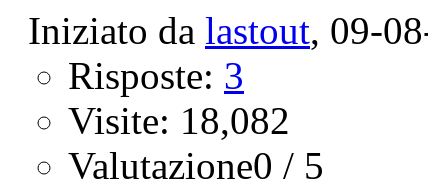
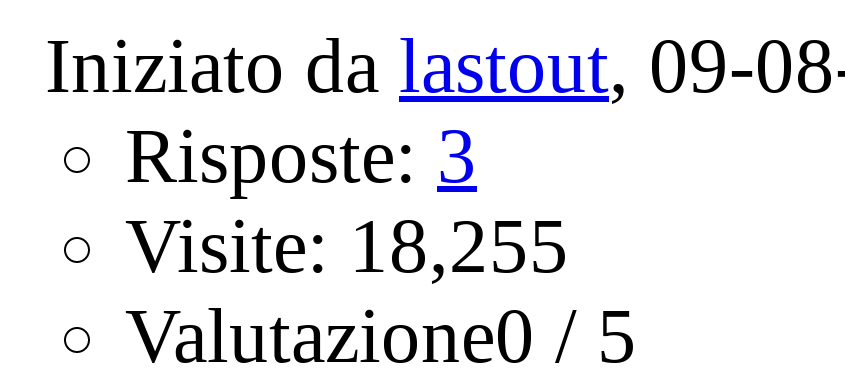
[68,99,290,142] Visite: 18,082 -> [125,202,569,288] Visite: 18,255

